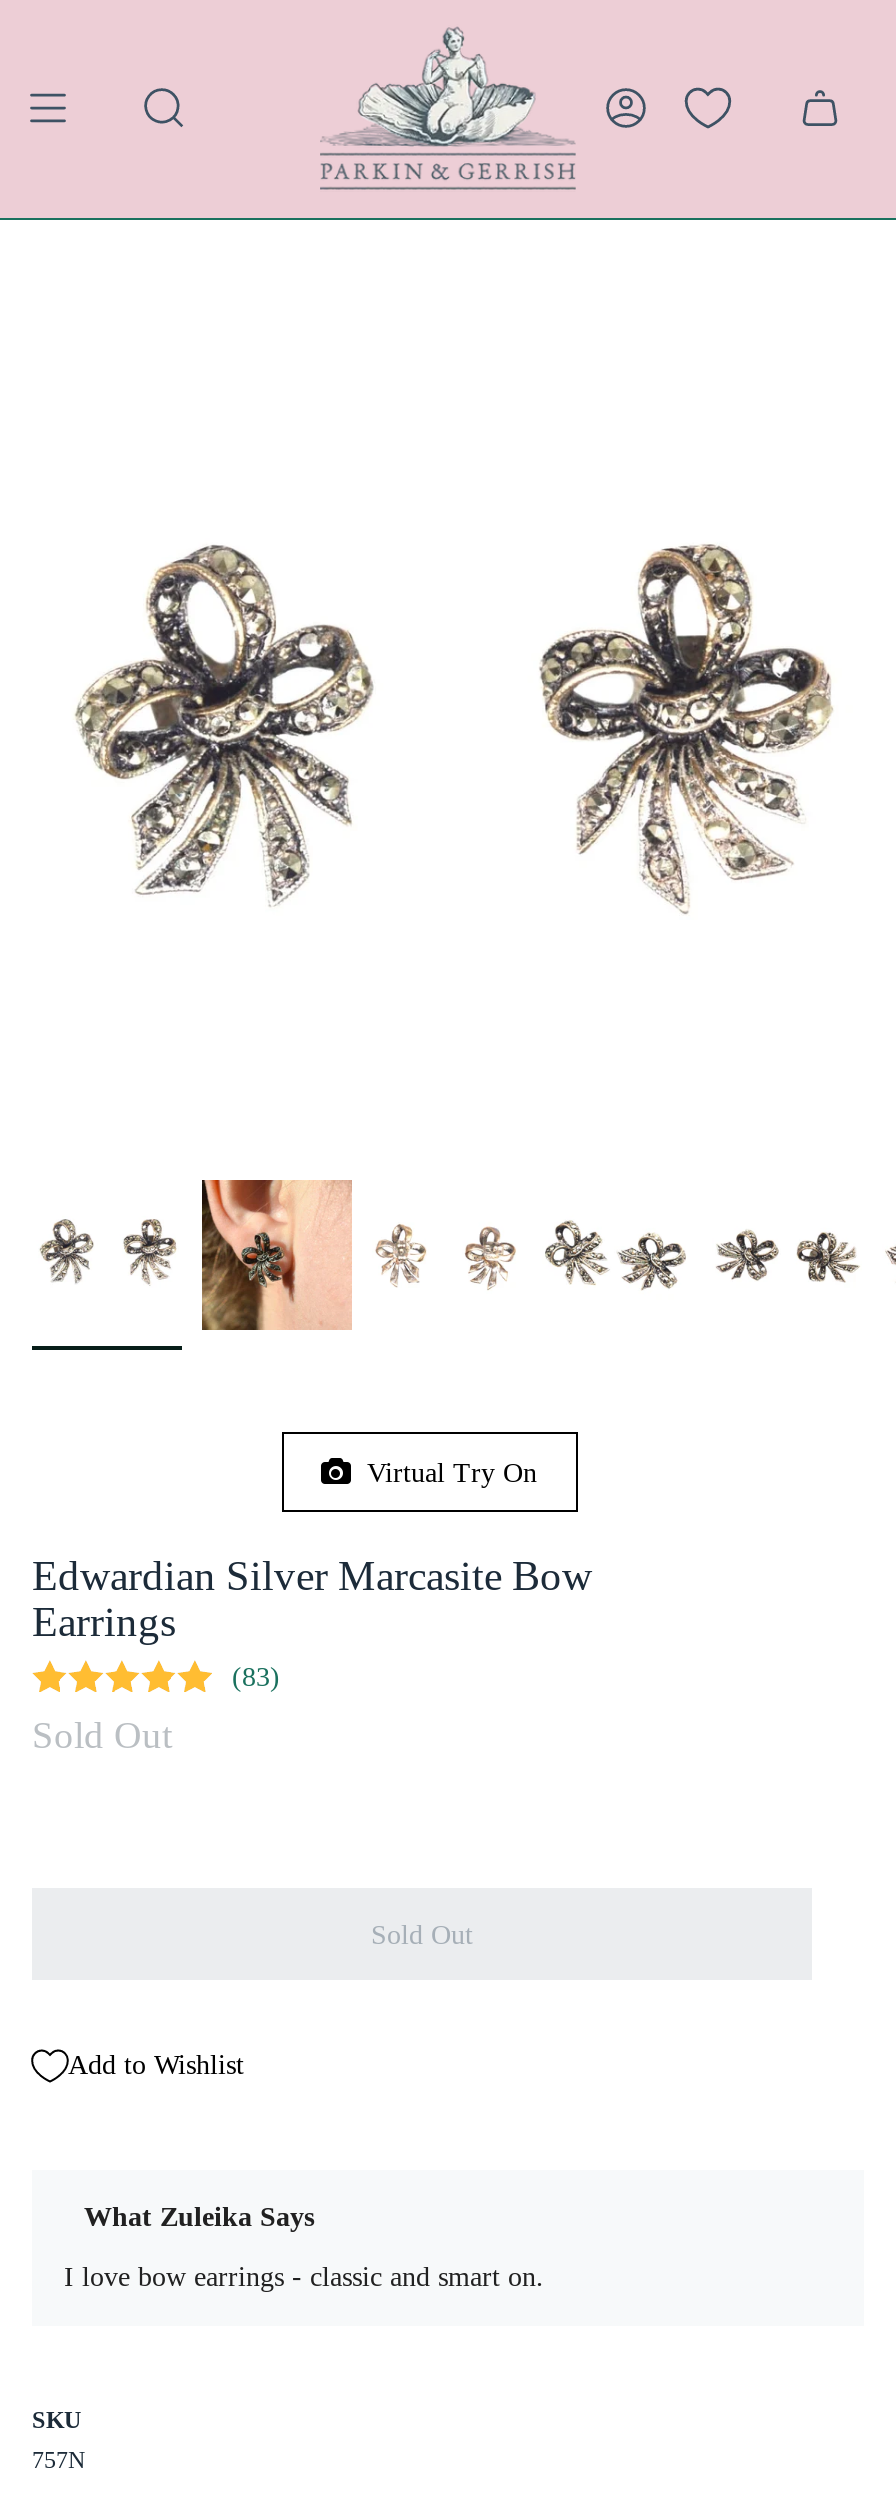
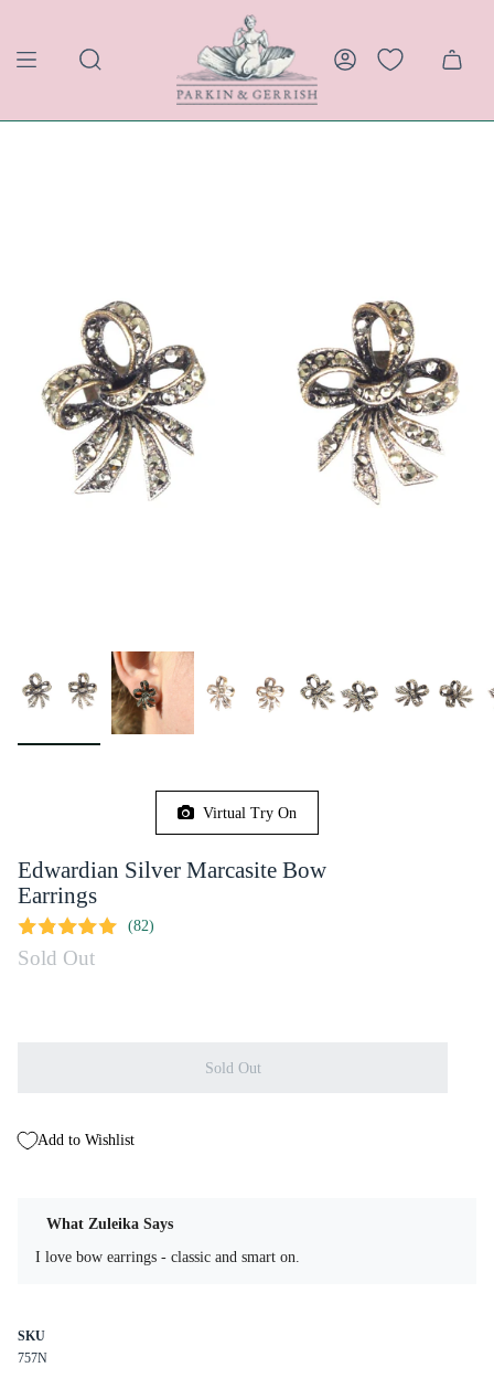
[232,1661,280,1691] (83) -> [128,917,154,934] (82)

